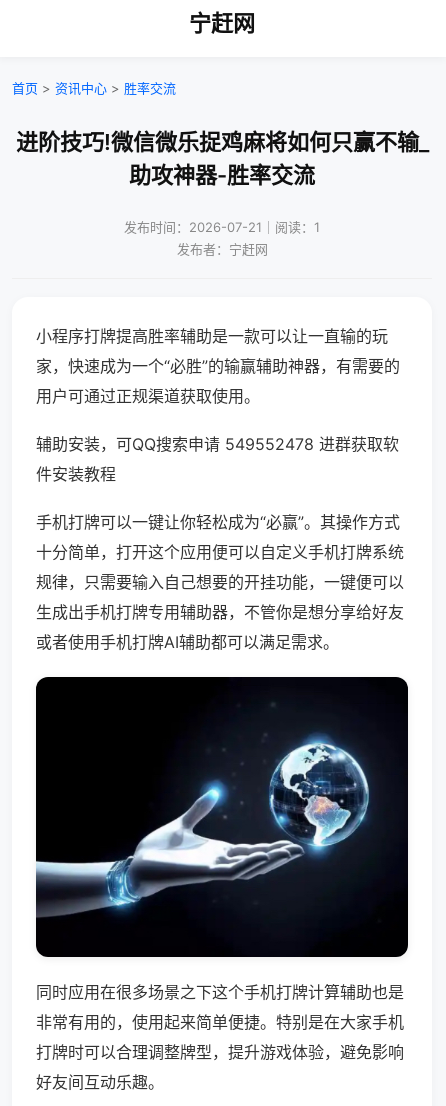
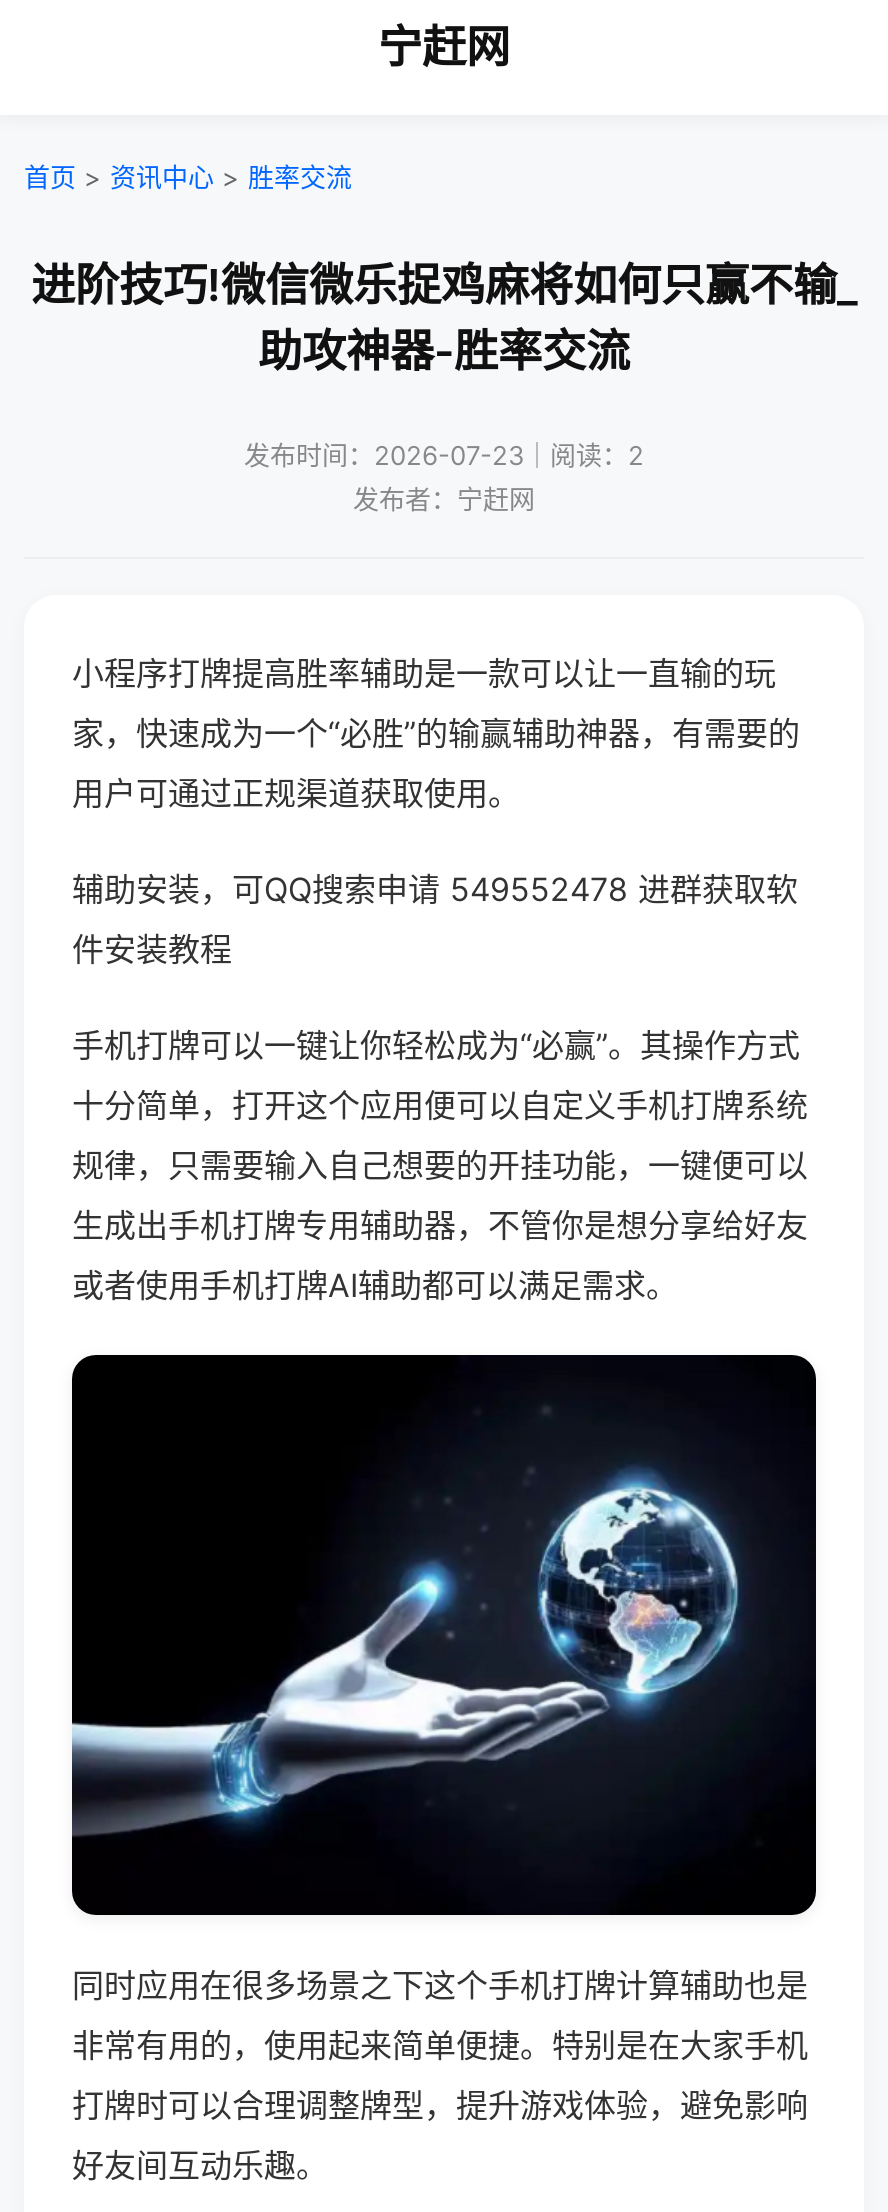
[124,219,320,235] 发布时间：2026-07-21｜阅读：1 -> [244,439,644,471] 发布时间：2026-07-23｜阅读：2

